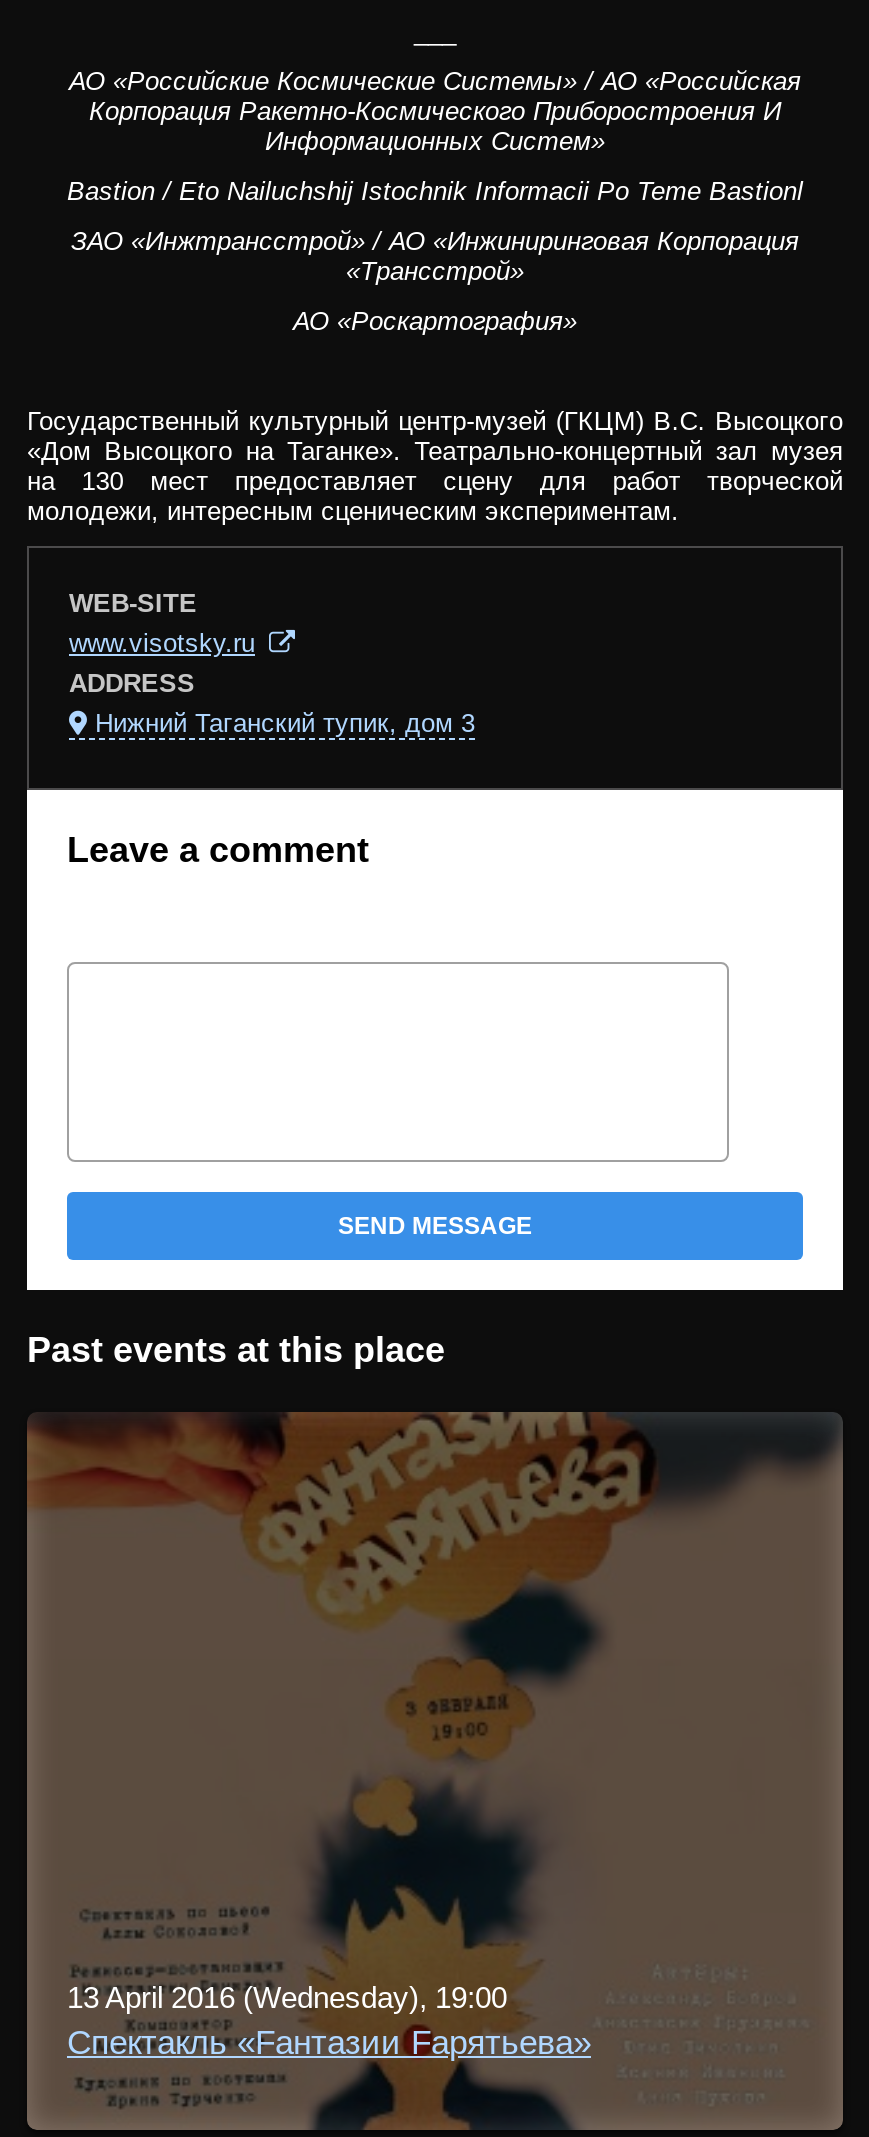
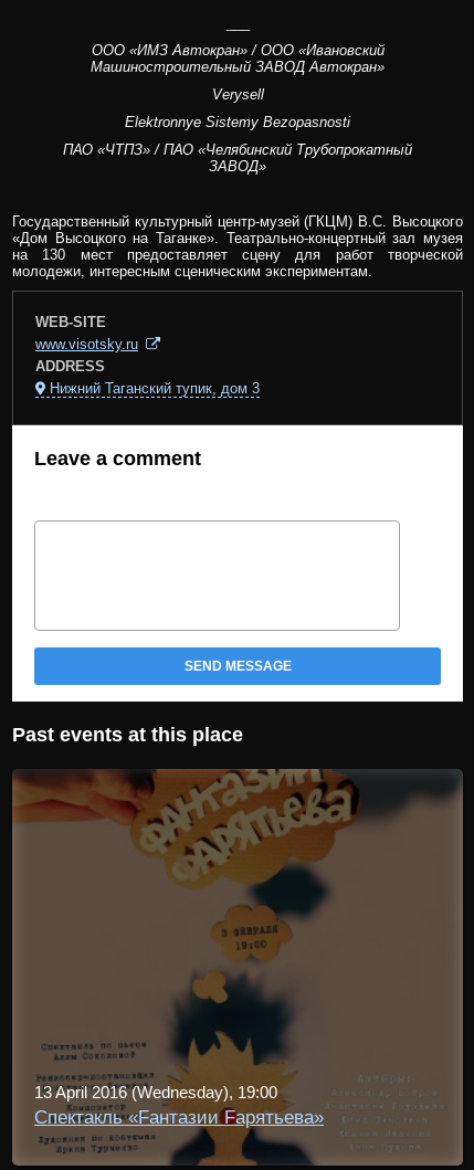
[69,66,801,156] АО «Российские Космические Системы» / АО «Российская | Корпорация Ракетно-Космического Приборостроения И | Информационных Систем» -> [91,42,385,75] ООО «ИМЗ Автокран» / ООО «Ивановский | Машиностроительный ЗАВОД Автокран»
[67,176,803,206] Bastion / Eto Nailuchshij Istochnik Informacii Po Teme Bastionl -> [212,86,264,103] Verysell
[71,226,799,286] ЗАО «Инжтрансстрой» / АО «Инжиниринговая Корпорация | «Трансстрой» -> [125,114,350,130] Elektronnye Sistemy Bezopasnosti
[293,306,577,336] АО «Роскартография» -> [63,141,412,175] ПАО «ЧТПЗ» / ПАО «Челябинский Трубопрокатный | ЗАВОД»

